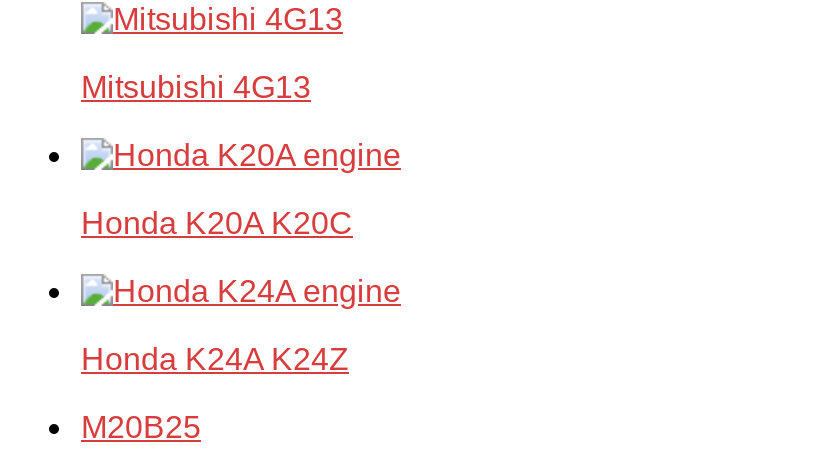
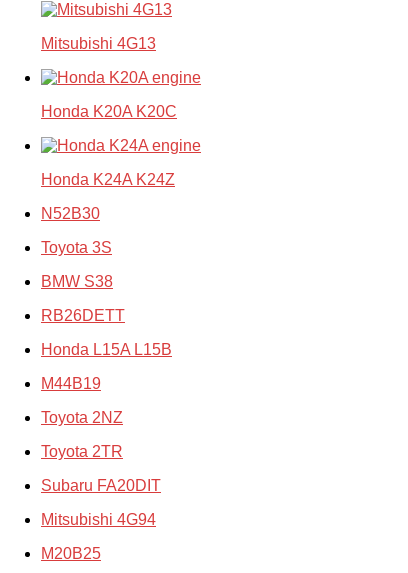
none -> [41,204,172,527] N52B30 | Toyota 3S | BMW S38 | RB26DETT | Honda L15A L15B | M44B19 | Toyota 2NZ | Toyota 2TR | Subaru FA20DIT | Mitsubishi 4G94

